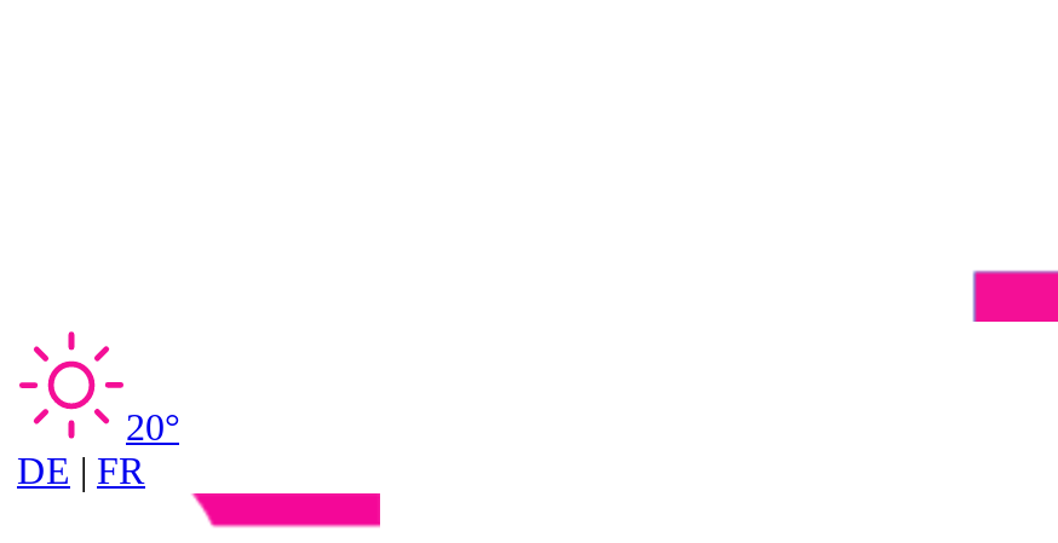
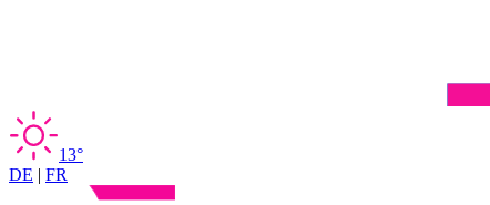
[126,406,179,447] 20° -> [59,145,83,164] 13°

